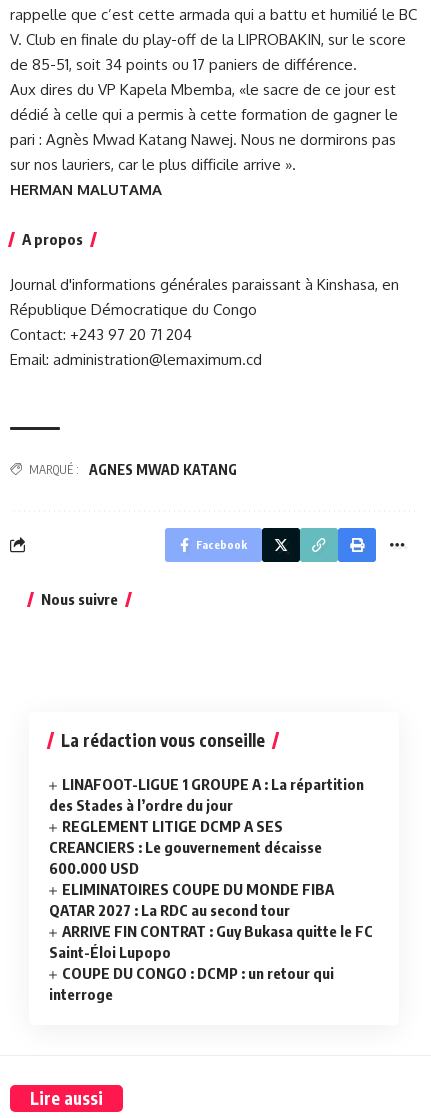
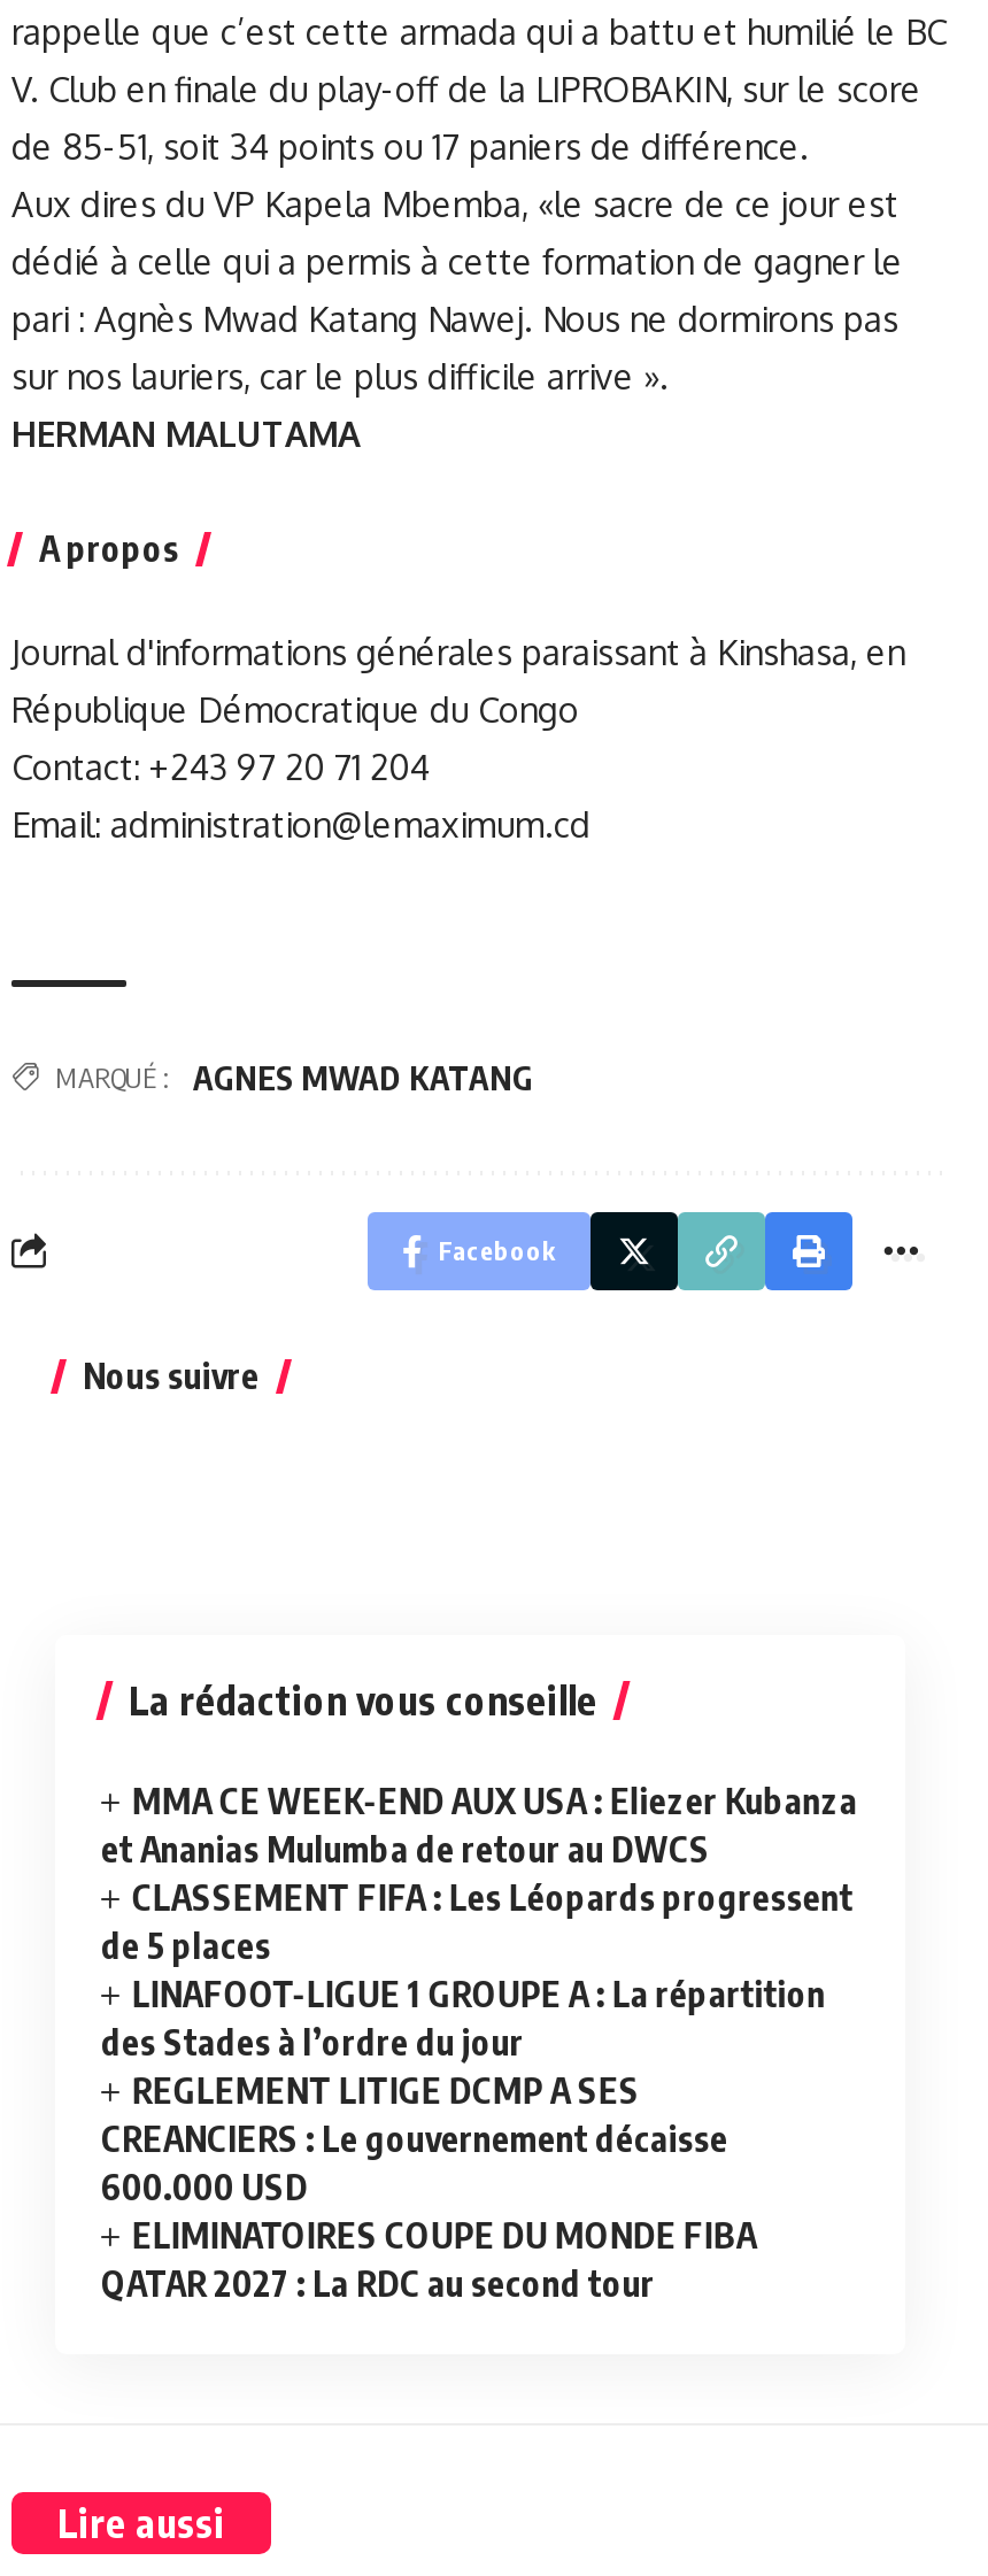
none -> [101,1779,858,1965] MMA CE WEEK-END AUX USA : Eliezer Kubanza | et Ananias Mulumba de retour au DWCS | CLASSEMENT FIFA : Les Léopards progressent | de 5 places
moved [49,775,364,919] -> [101,1972,826,2303]: LINAFOOT-LIGUE 1 GROUPE A : La répartition | des Stades à l’ordre du jour | REGLEMENT LITIGE DCMP A SES | CREANCIERS : Le gouvernement décaisse | 600.000 USD | ELIMINATOIRES COUPE DU MONDE FIBA | QATAR 2027 : La RDC au second tour
[49,922,373,1003] ARRIVE FIN CONTRAT : Guy Bukasa quitte le FC | Saint-Éloi Lupopo | COUPE DU CONGO : DCMP : un retour qui | interroge -> none

